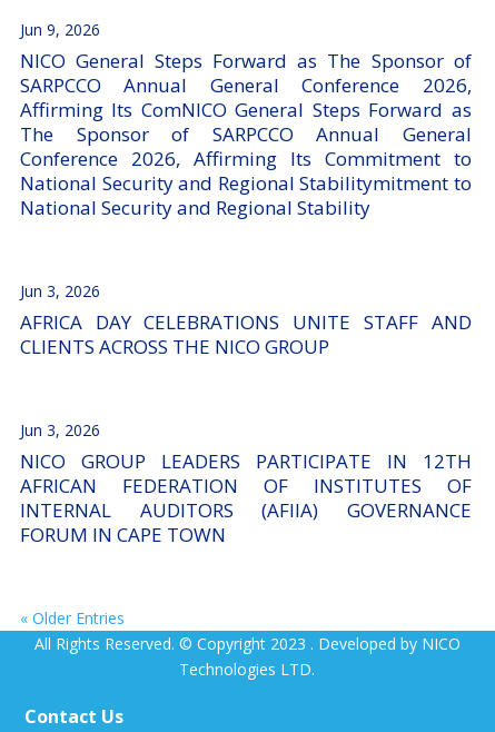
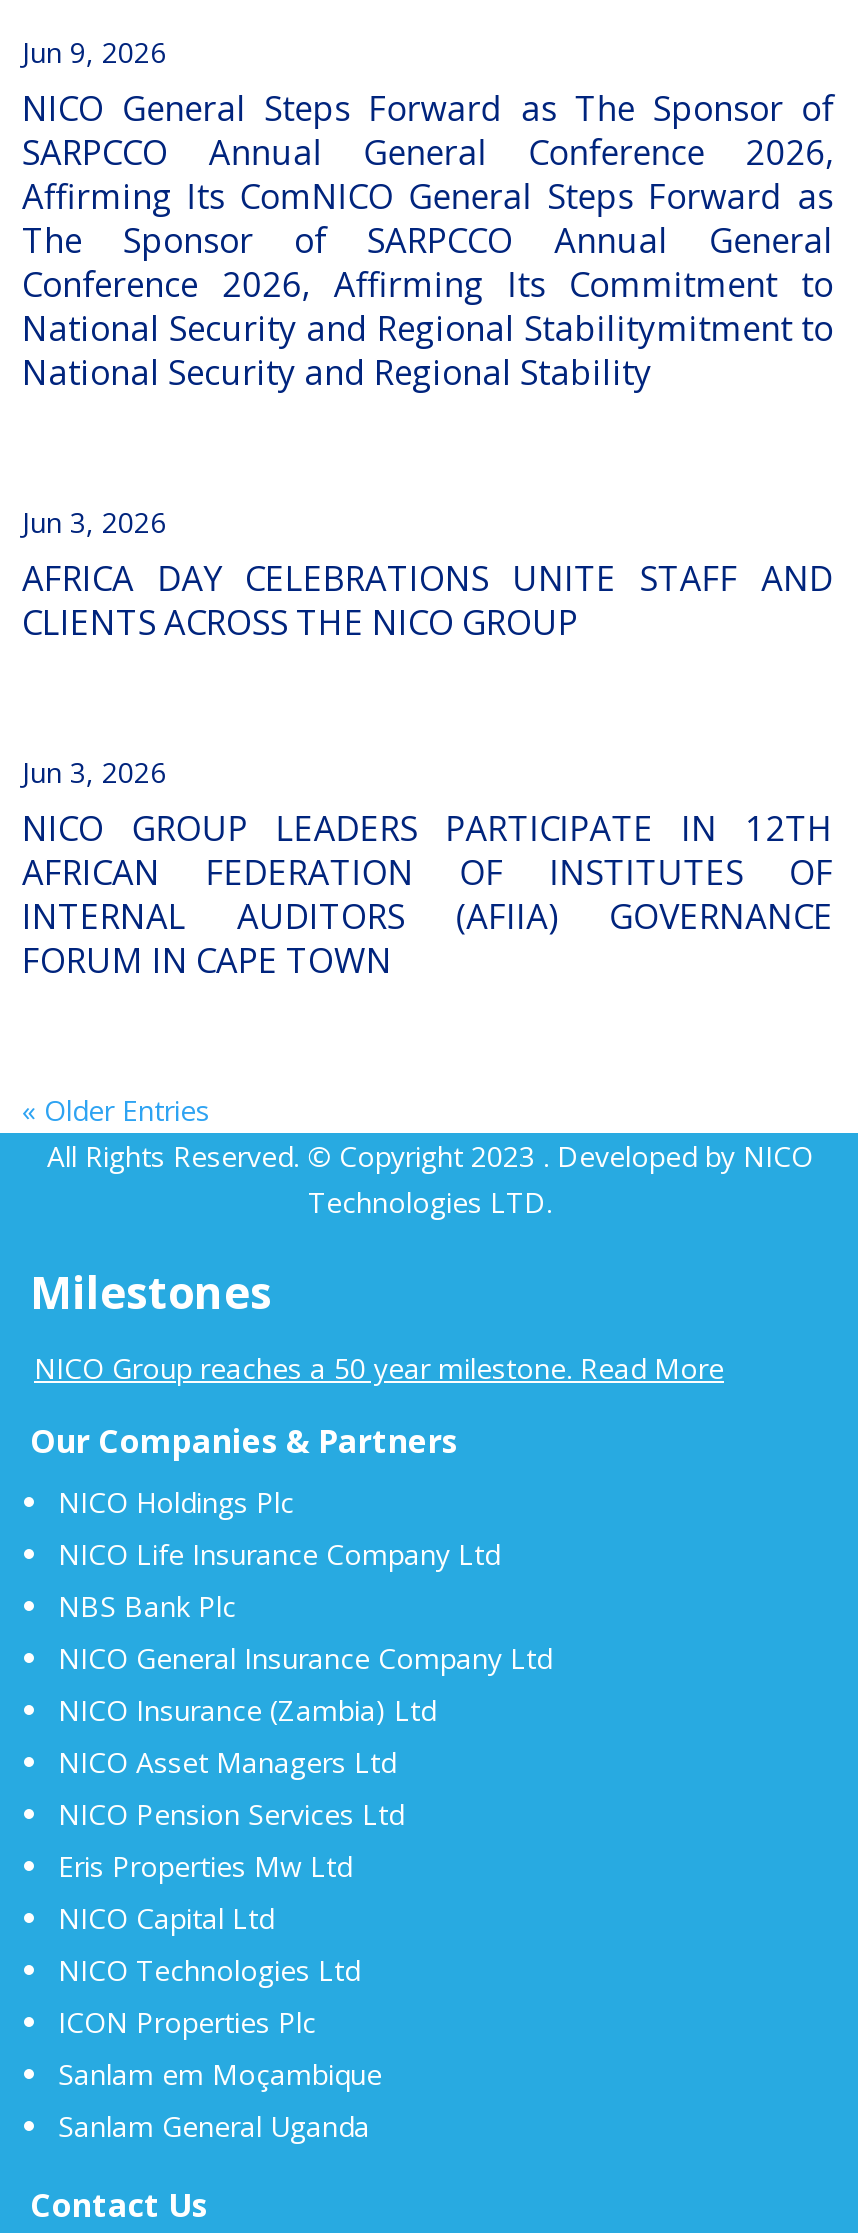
none -> [30,1261,724,2145] Milestones | NICO Group reaches a 50 year milestone. Read More | Our Companies & Partners | NICO Holdings Plc | NICO Life Insurance Company Ltd | NBS Bank Plc | NICO General Insurance Company Ltd | NICO Insurance (Zambia) Ltd | NICO Asset Managers Ltd | NICO Pension Services Ltd | Eris Properties Mw Ltd | NICO Capital Ltd | NICO Technologies Ltd | ICON Properties Plc | Sanlam em Moçambique | Sanlam General Uganda

